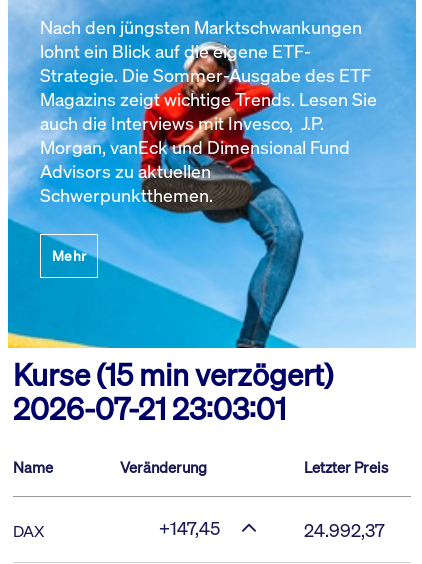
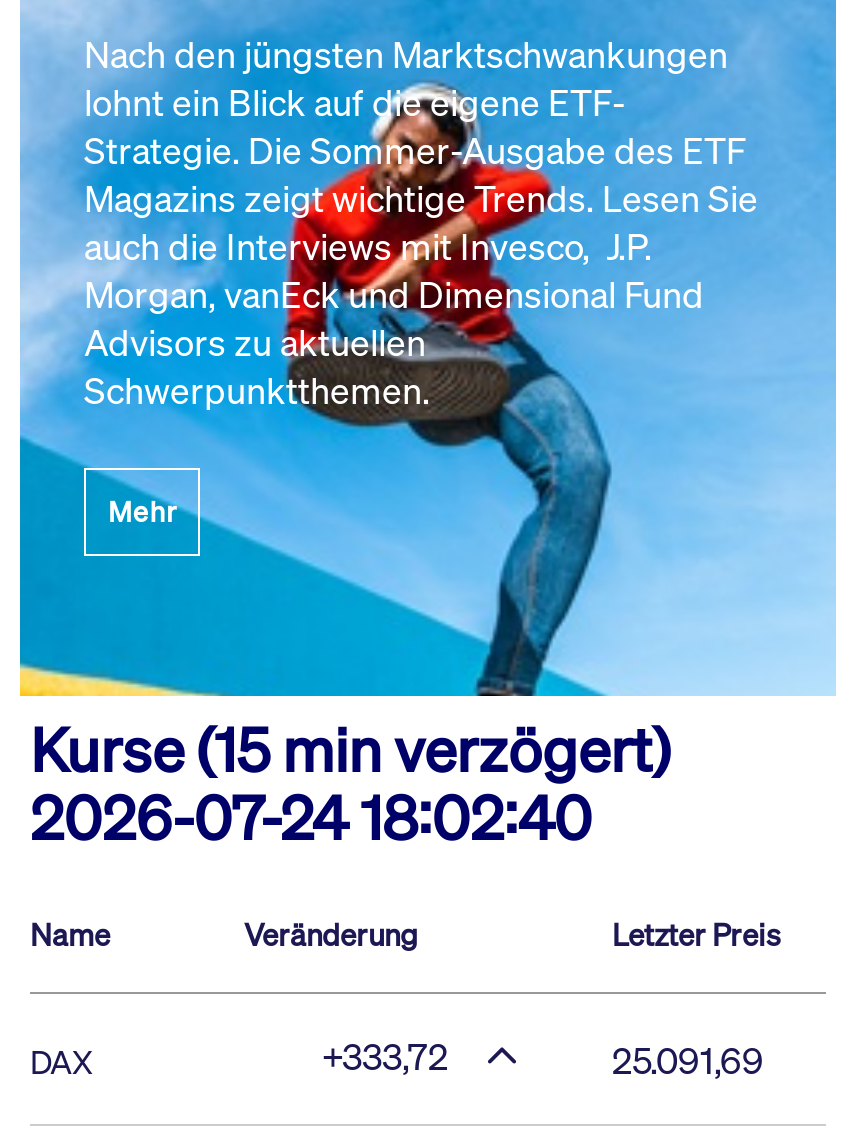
[13,389,286,429] 2026-07-21 23:03:01 -> [30,778,592,858] 2026-07-24 18:02:40
[159,516,220,540] +147,45 -> [322,1032,448,1080] +333,72
[304,518,385,542] 24.992,37 -> [612,1036,764,1084] 25.091,69

